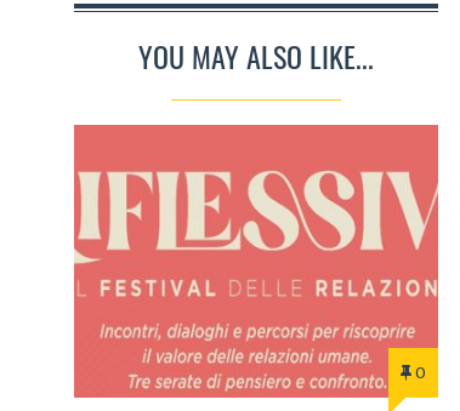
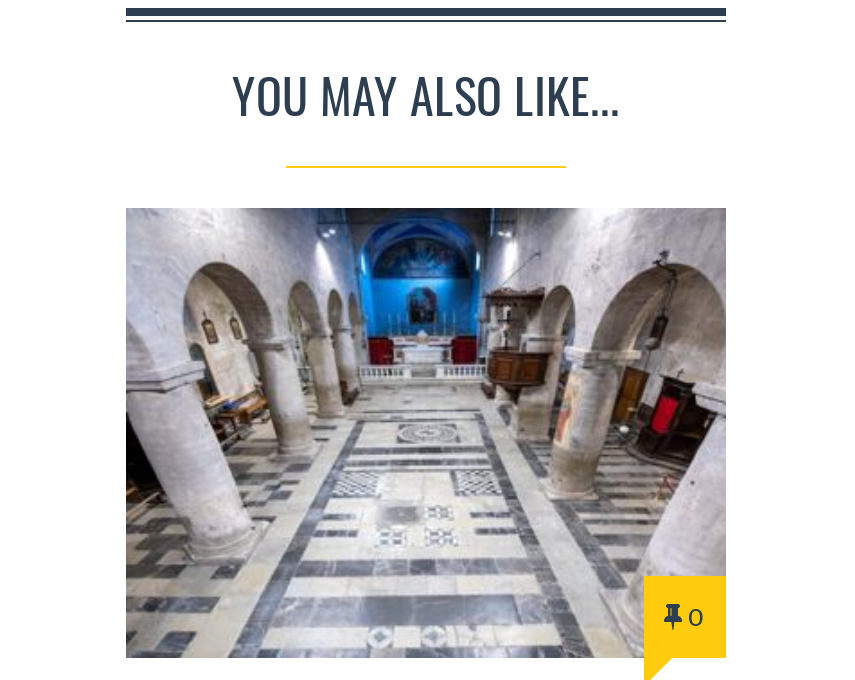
[73,124,439,399] [image] -> [124,206,728,660] [image]

